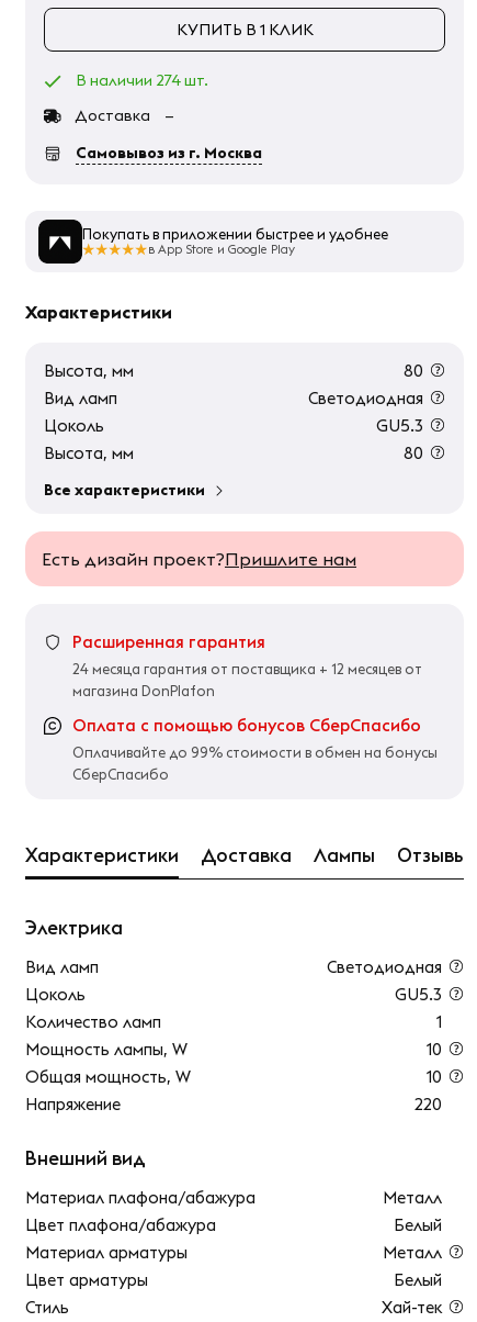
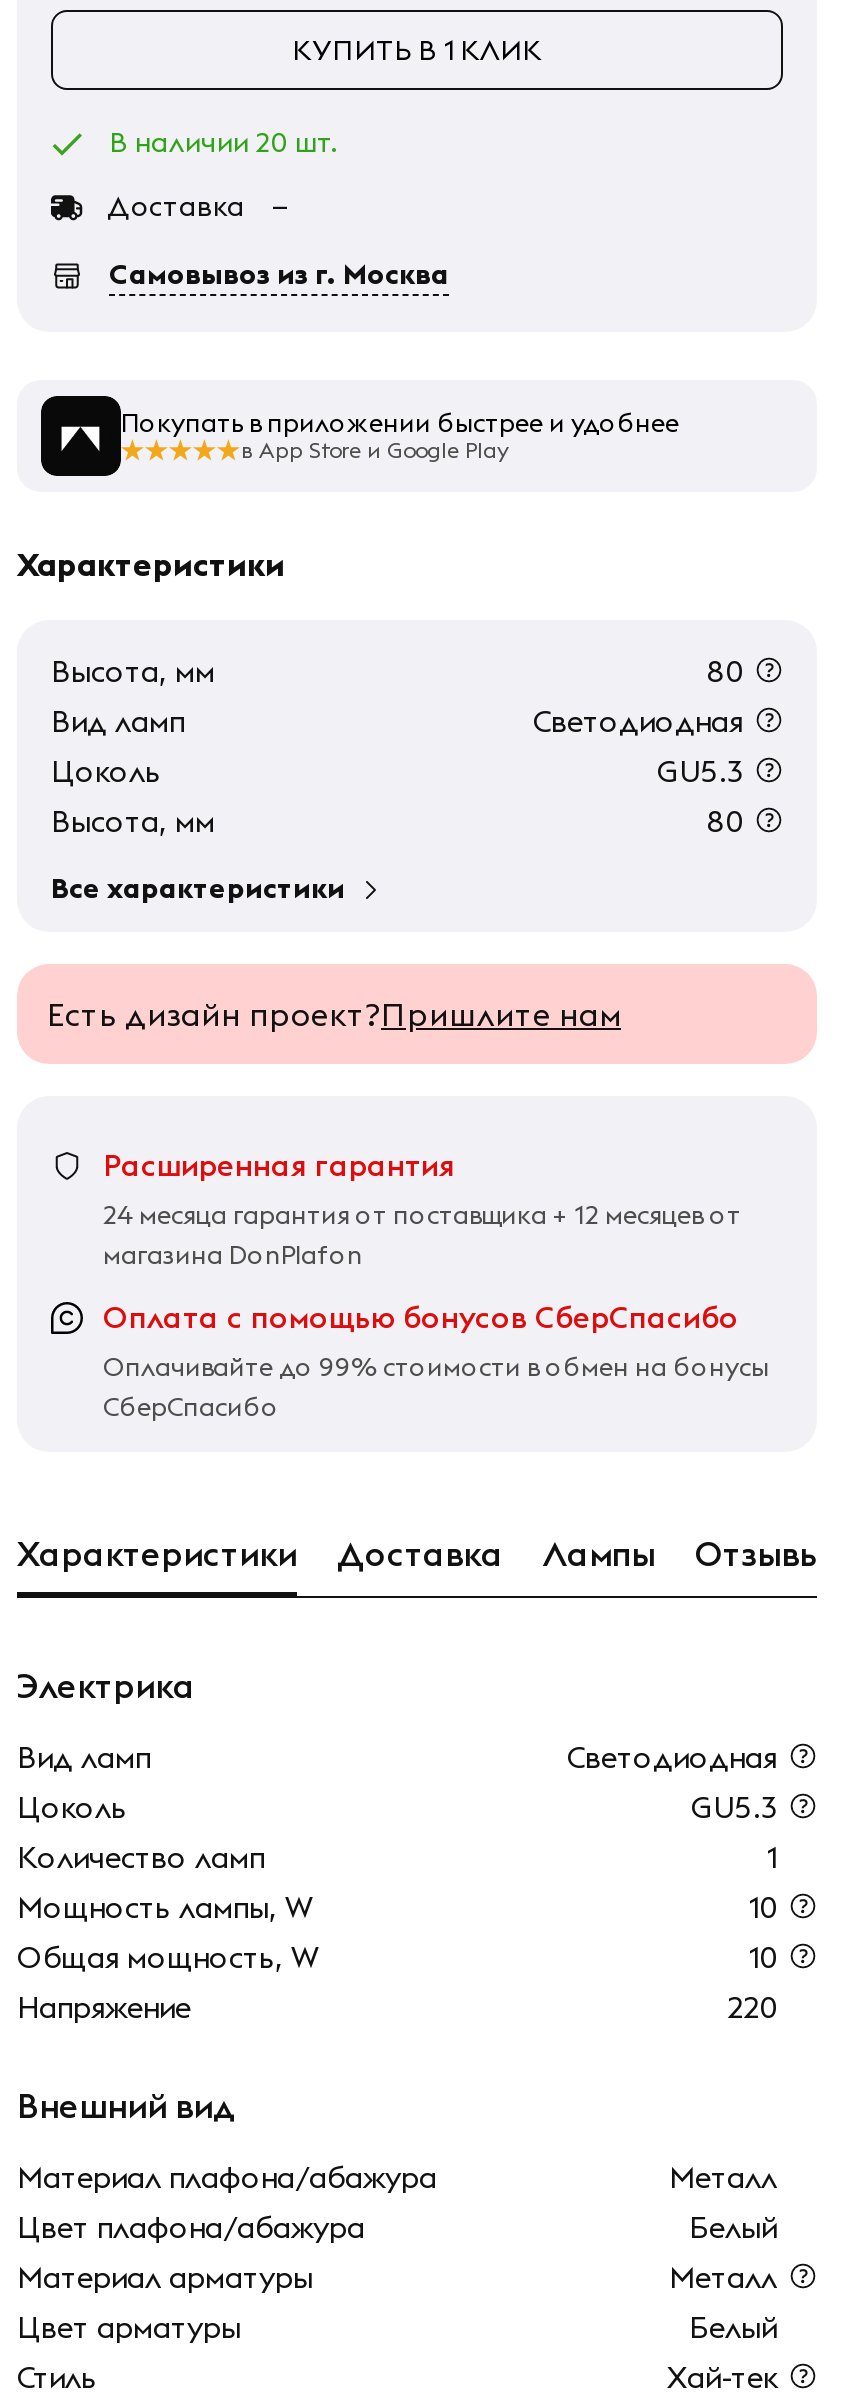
[72,70,208,89] В наличии 274 шт. -> [103,123,339,159] В наличии 20 шт.

